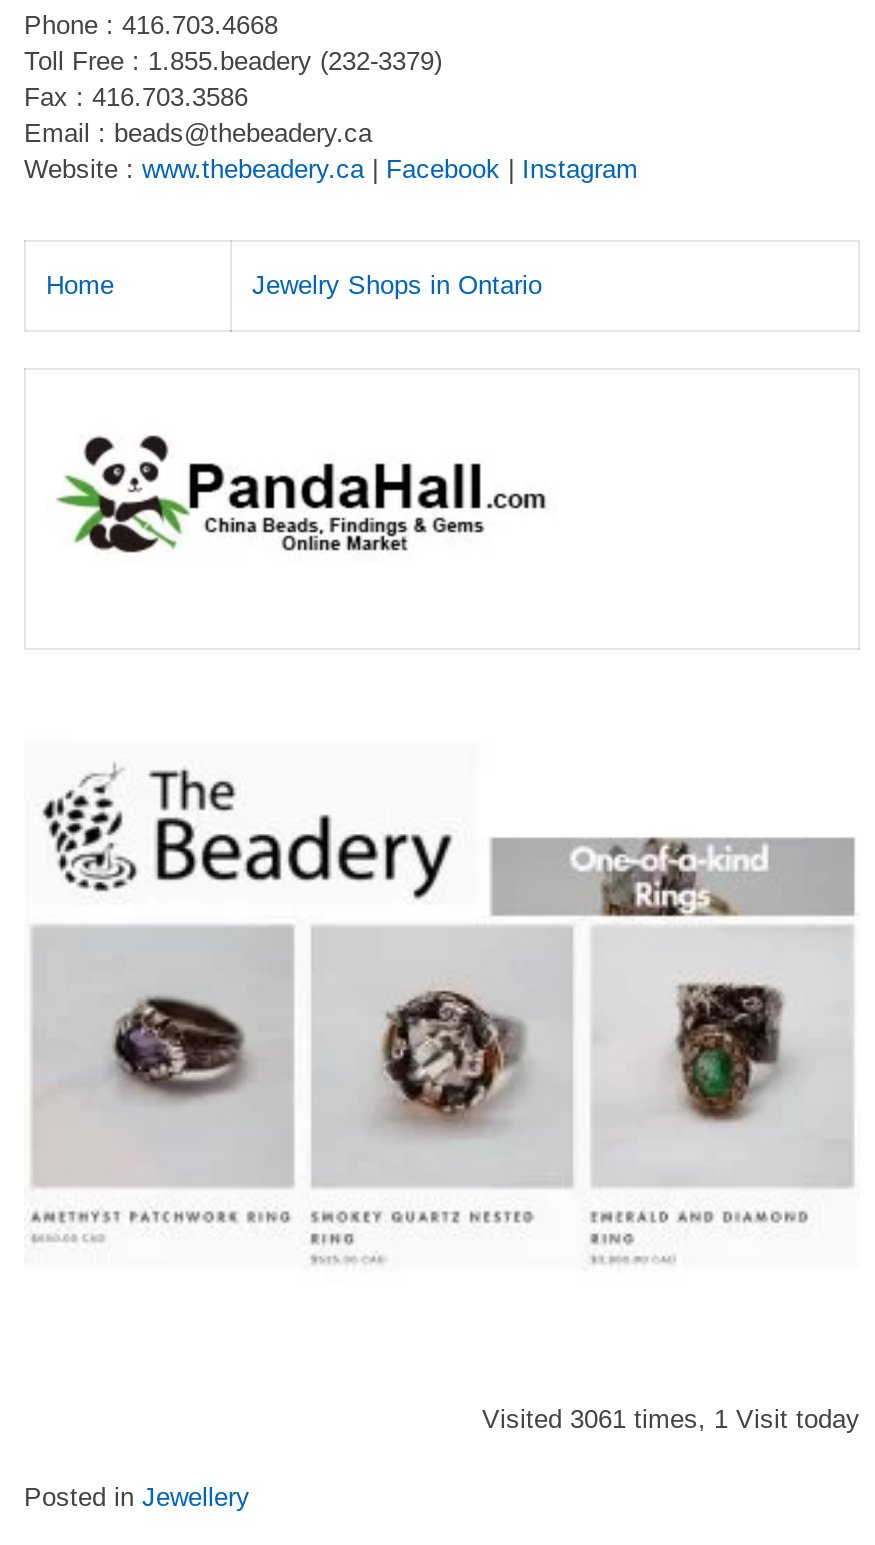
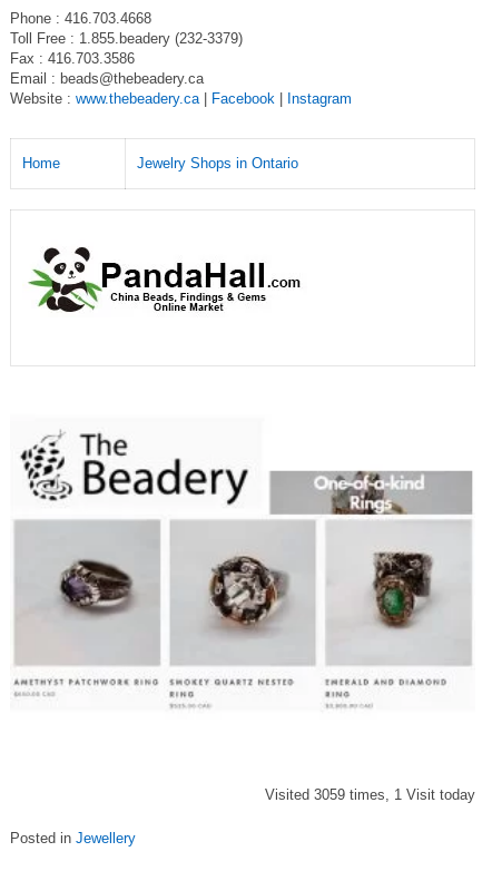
[482,1403,860,1433] Visited 3061 times, 1 Visit today -> [265,786,475,803] Visited 3059 times, 1 Visit today

